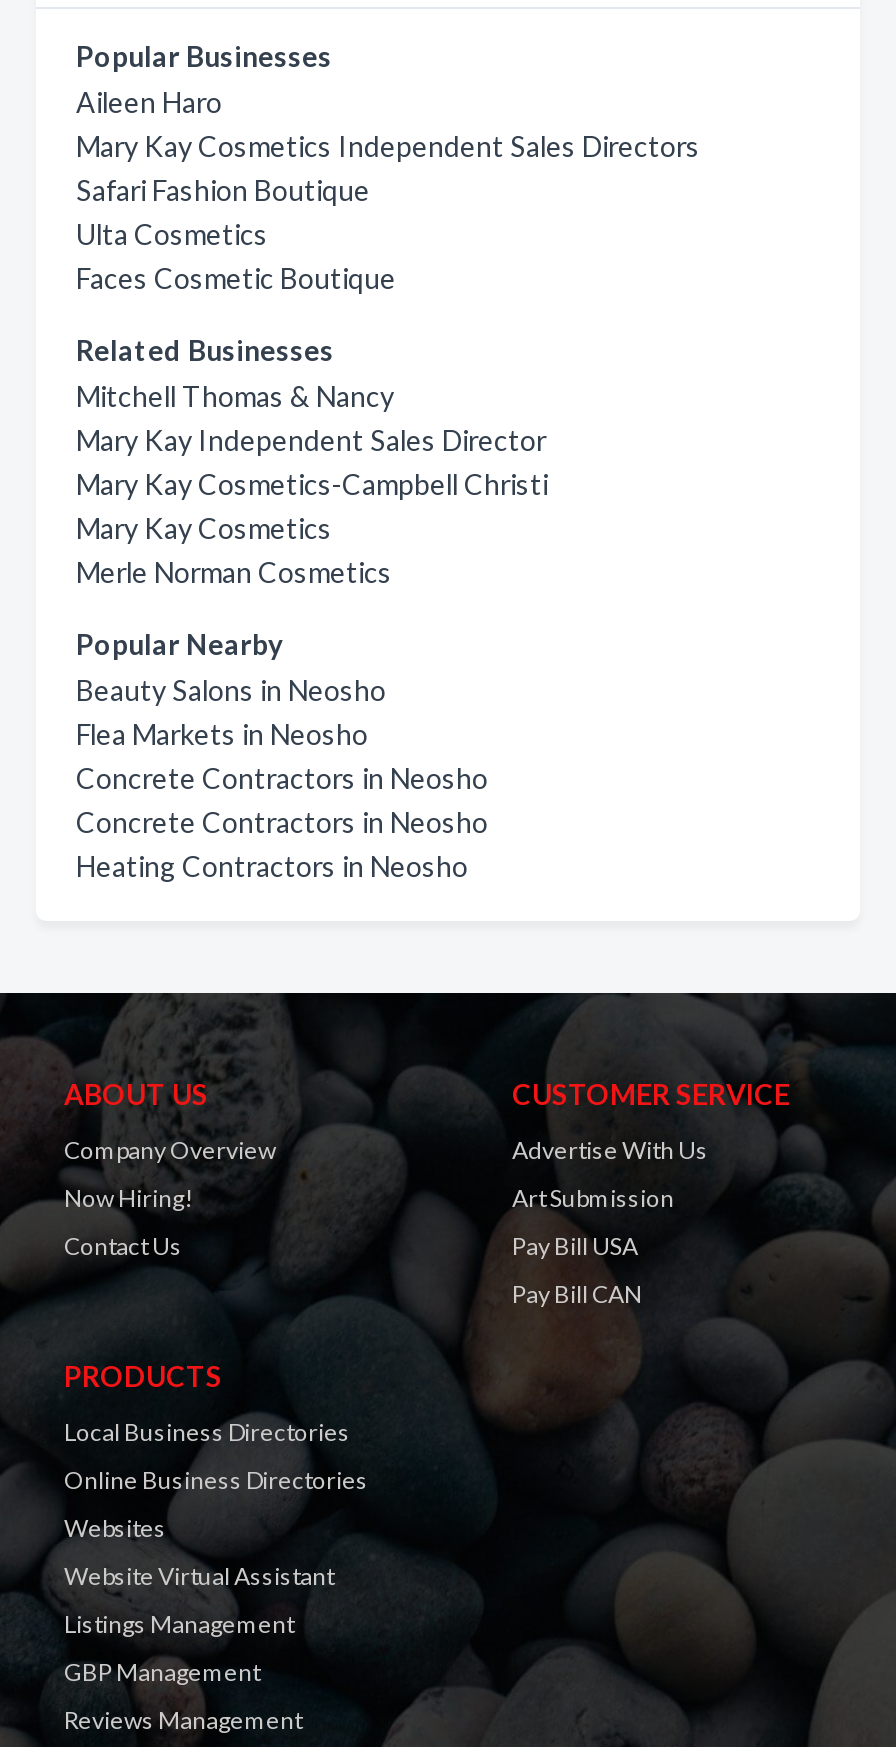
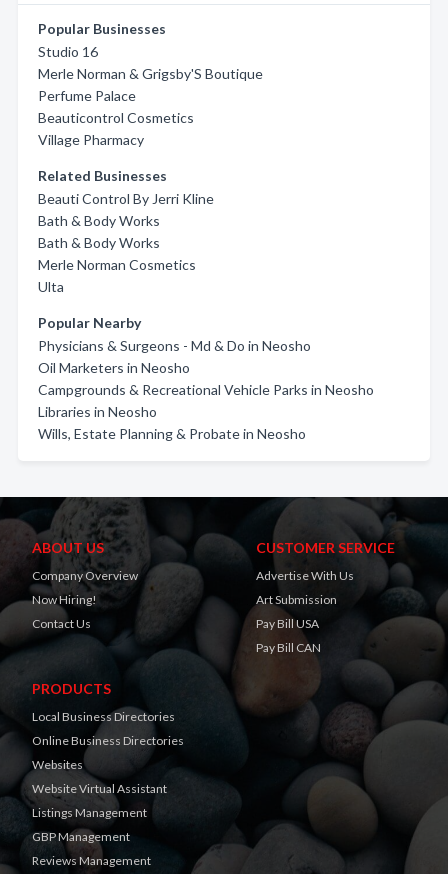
[76,85,700,295] Aileen Haro | Mary Kay Cosmetics Independent Sales Directors | Safari Fashion Boutique | Ulta Cosmetics | Faces Cosmetic Boutique -> [38,43,263,148] Studio 16 | Merle Norman & Grigsby'S Boutique | Perfume Palace | Beauticontrol Cosmetics | Village Pharmacy
[76,379,548,545] Mitchell Thomas & Nancy | Mary Kay Independent Sales Director | Mary Kay Cosmetics-Campbell Christi | Mary Kay Cosmetics -> [38,190,214,251] Beauti Control By Jerri Kline | Bath & Body Works | Bath & Body Works
moved [76,555,392,589] -> [38,256,196,273]: Merle Norman Cosmetics
none -> [38,278,64,295] Ulta
[76,673,488,883] Beauty Salons in Neosho | Flea Markets in Neosho | Concrete Contractors in Neosho | Concrete Contractors in Neosho | Heating Contractors in Neosho -> [38,337,374,442] Physicians & Surgeons - Md & Do in Neosho | Oil Marketers in Neosho | Campgrounds & Recreational Vehicle Parks in Neosho | Libraries in Neosho | Wills, Estate Planning & Probate in Neosho

